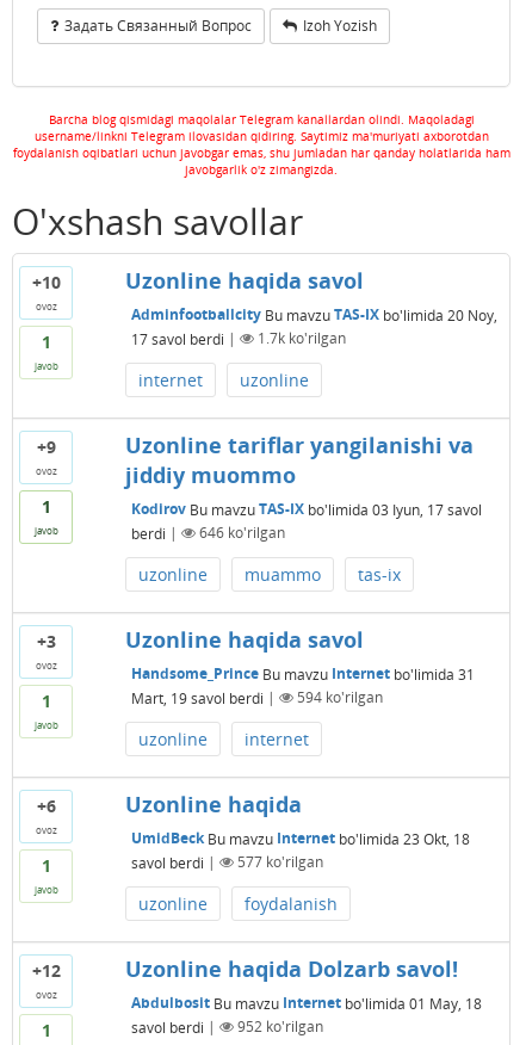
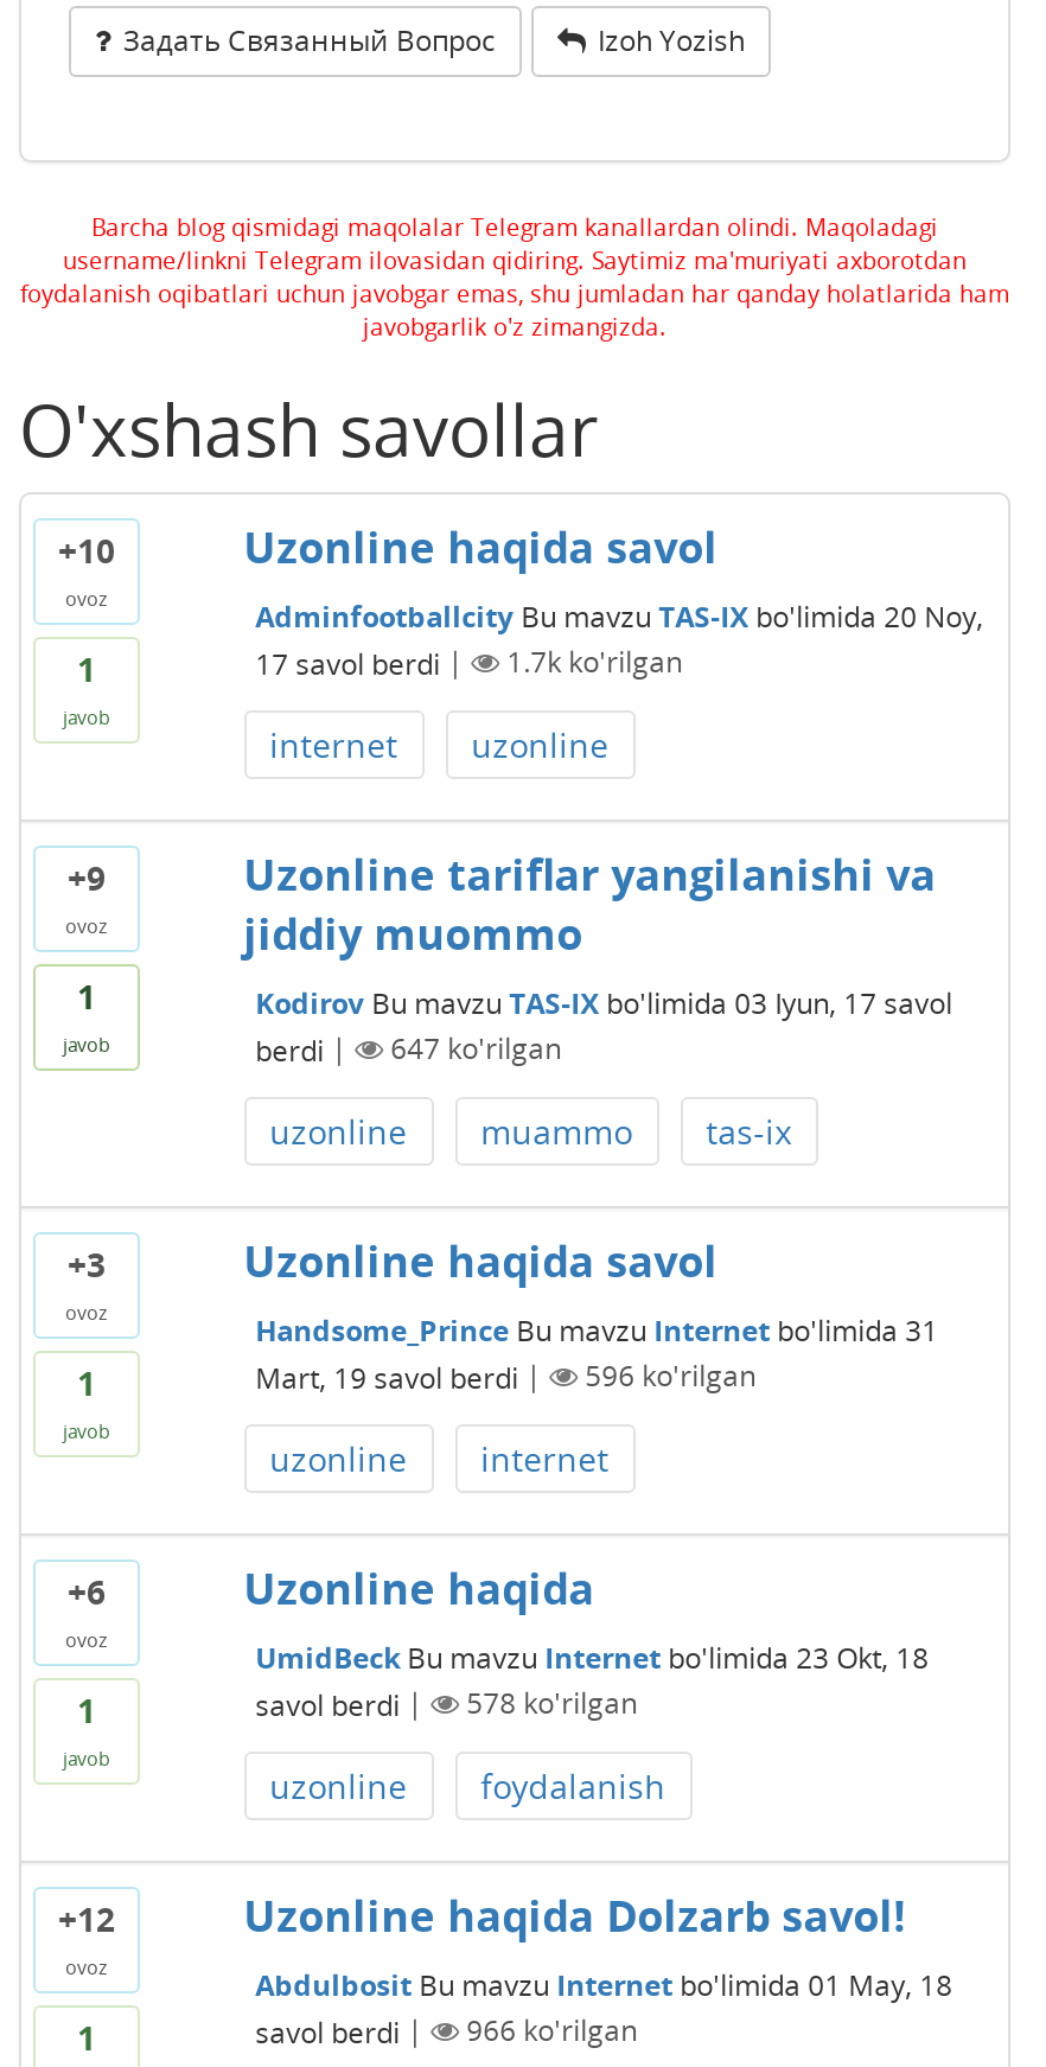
[199,523,285,543] 646 ko'rilgan -> [390,1029,561,1069] 647 ko'rilgan
[297,687,382,708] 594 ko'rilgan -> [585,1356,756,1396] 596 ko'rilgan
[237,852,323,872] 577 ko'rilgan -> [466,1683,637,1724] 578 ko'rilgan
[237,1017,323,1037] 952 ko'rilgan -> [466,2011,637,2051] 966 ko'rilgan

